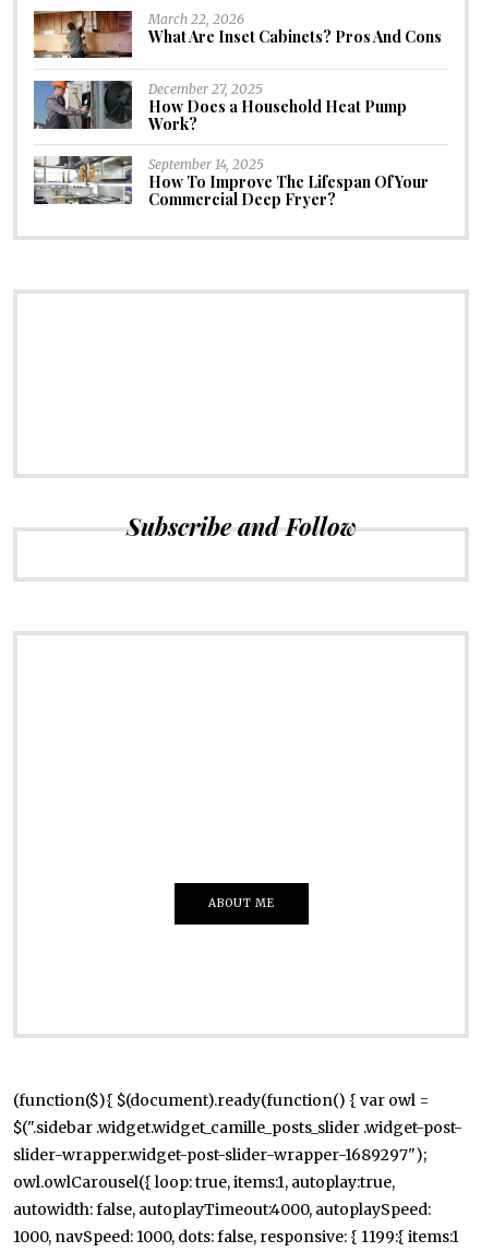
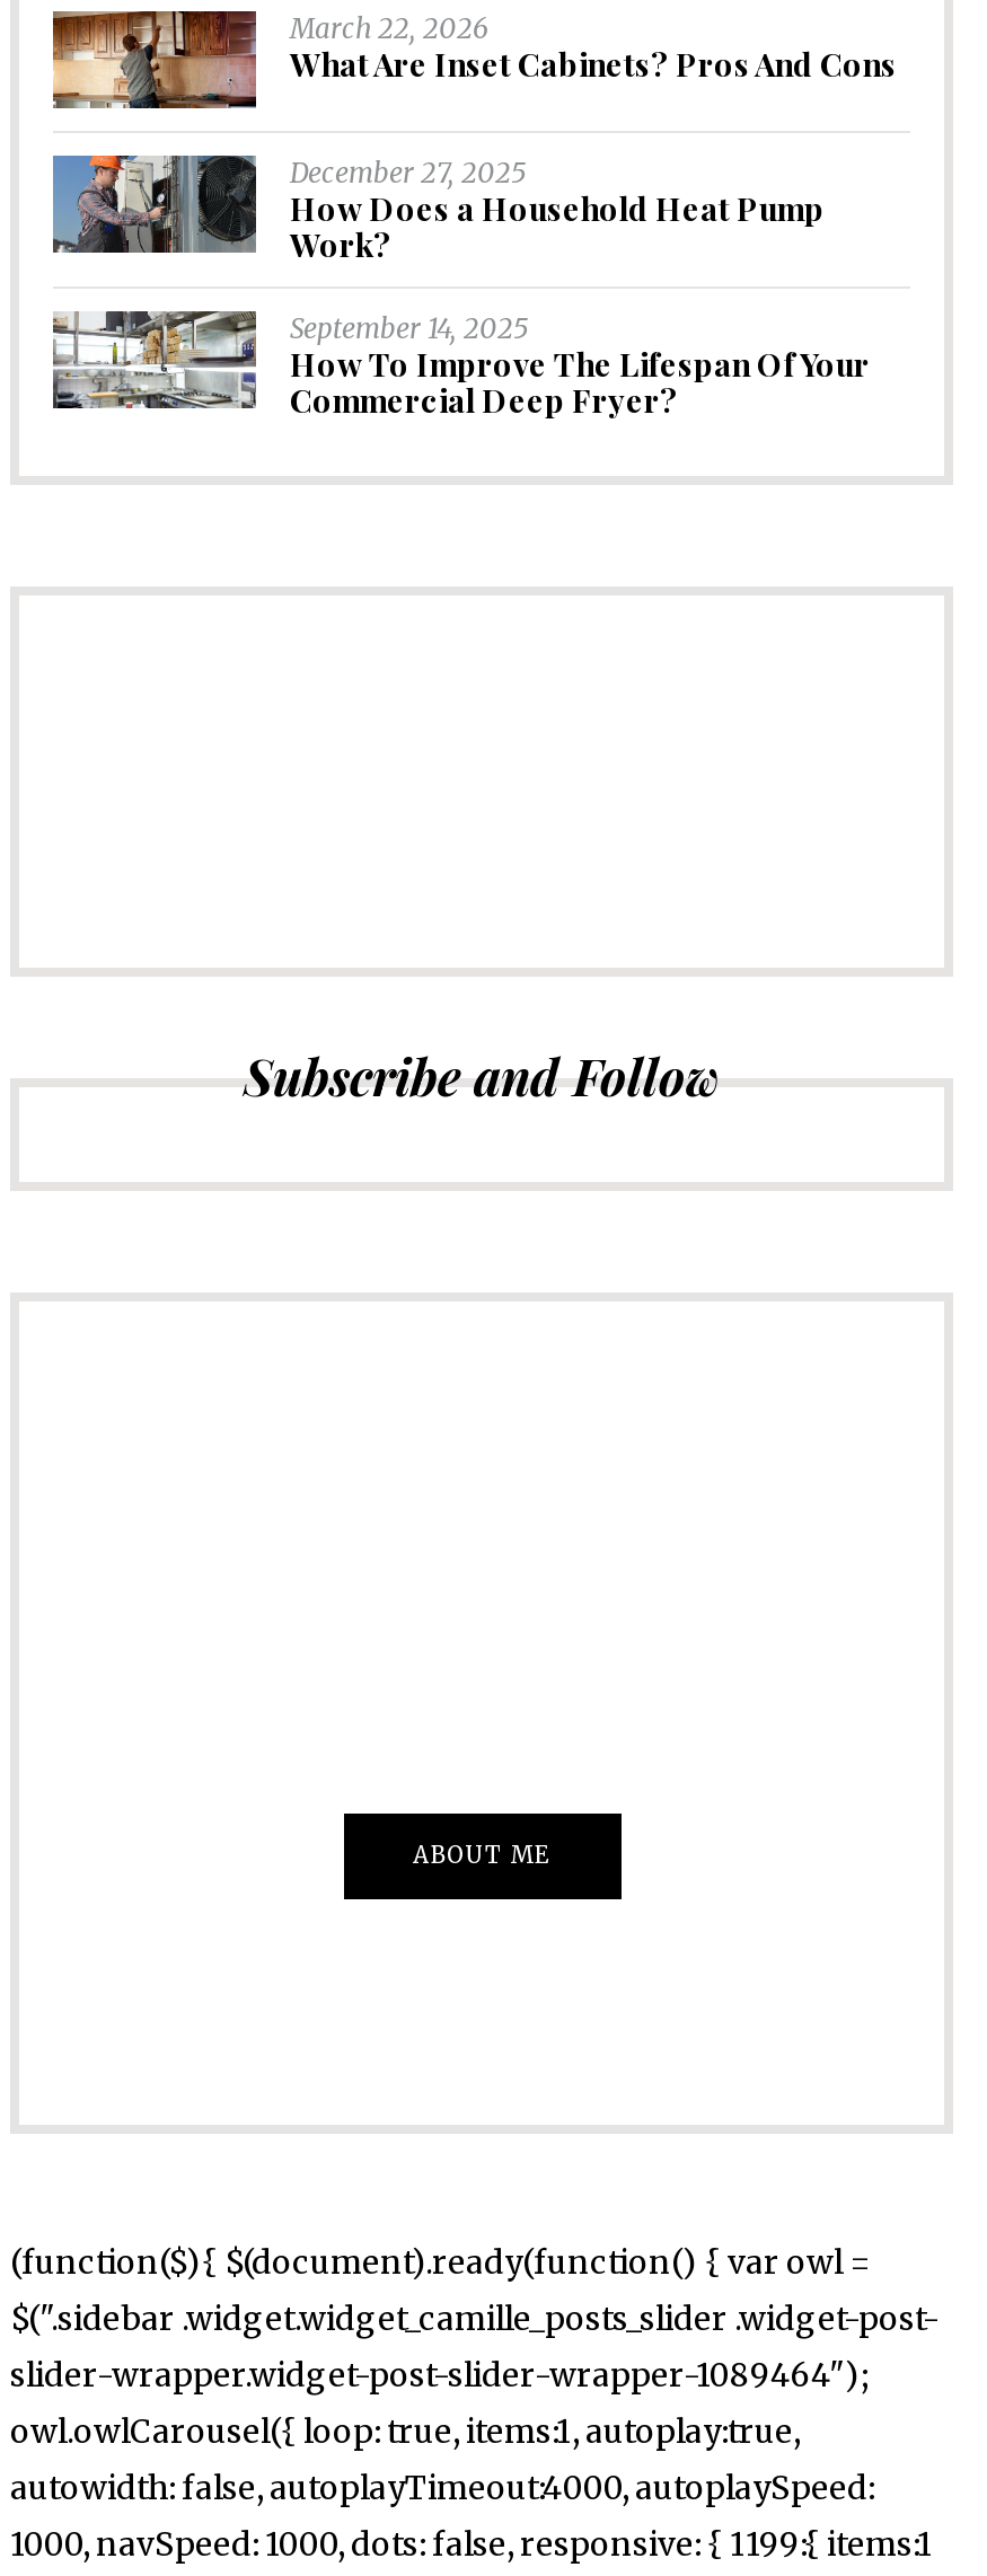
[13,1145,426,1165] slider-wrapper.widget-post-slider-wrapper-1689297"); -> [10,2355,867,2396] slider-wrapper.widget-post-slider-wrapper-1089464");

